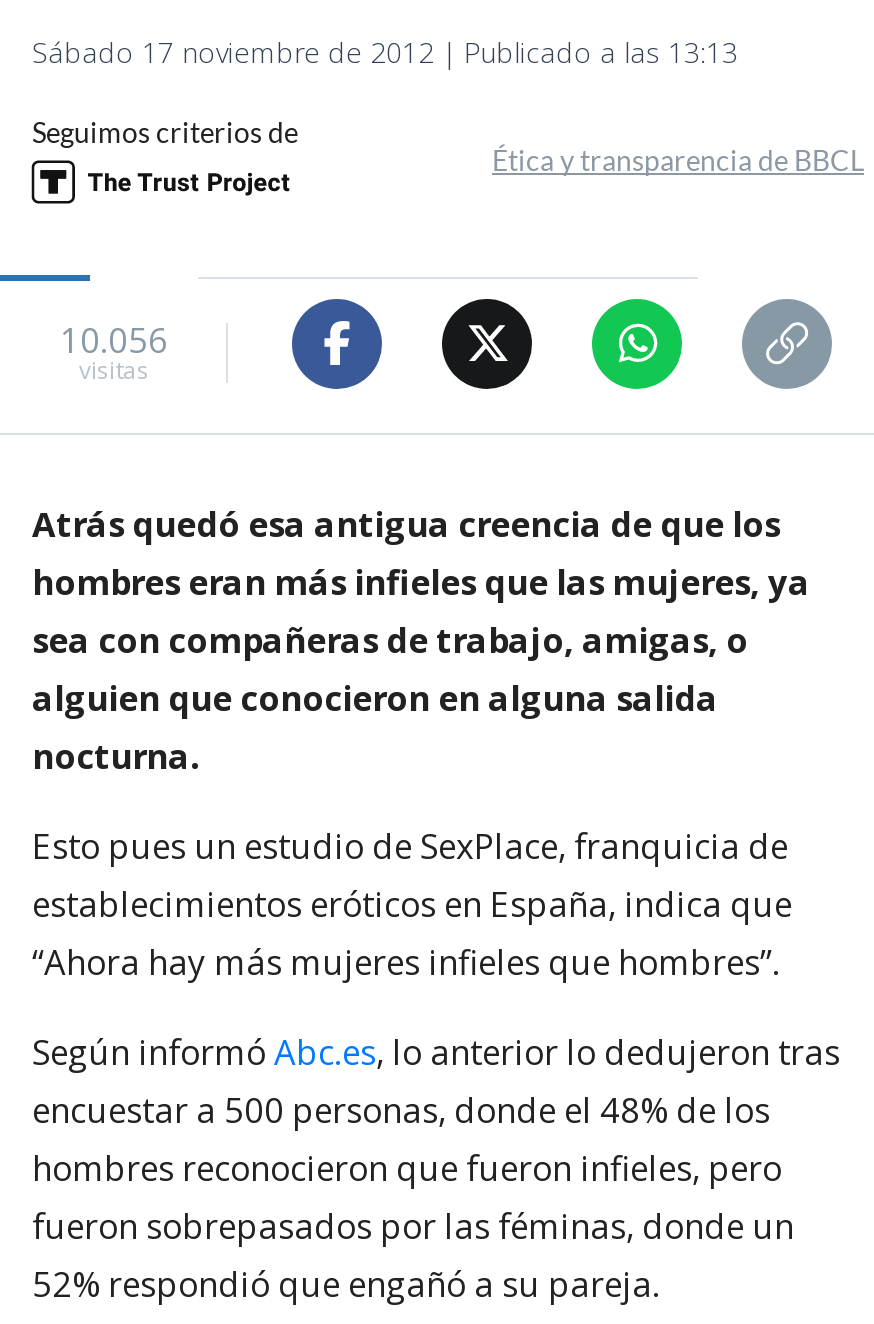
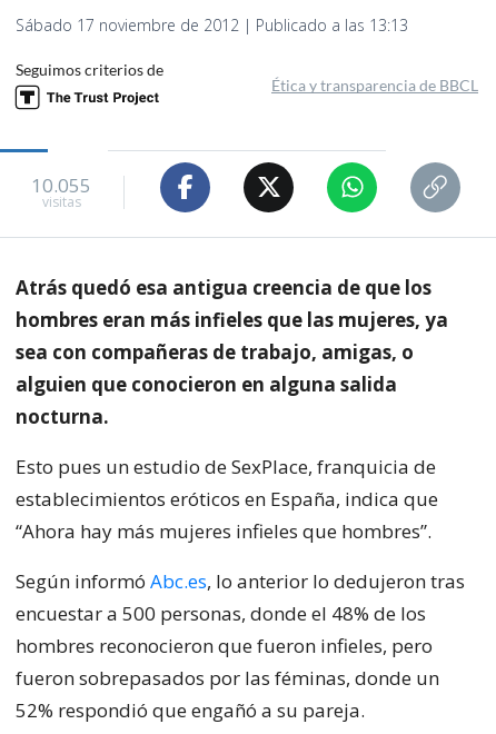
[60,318,168,364] 10.056 -> [31,173,91,198] 10.055

